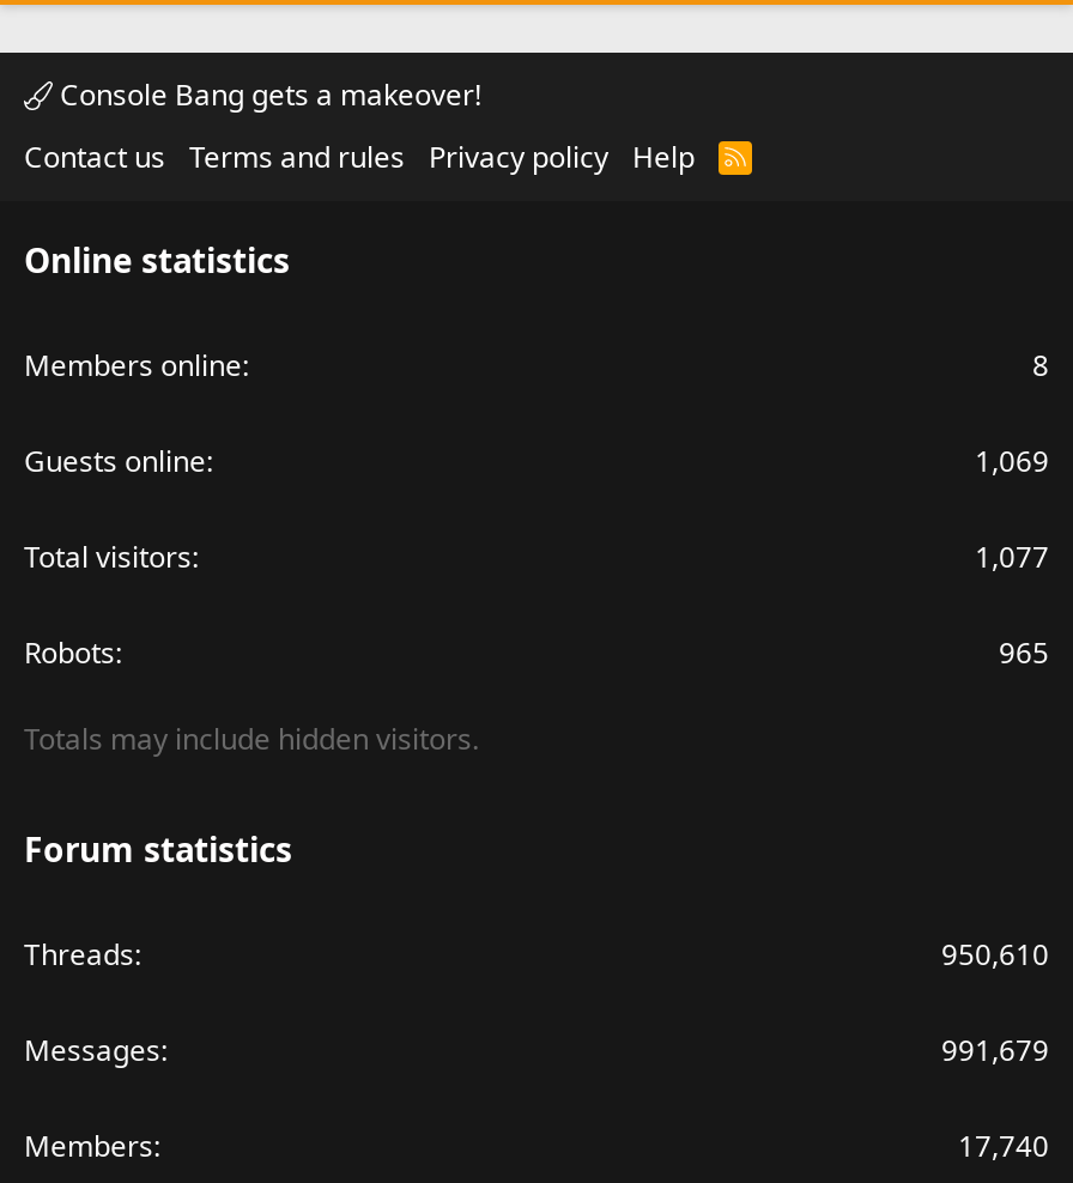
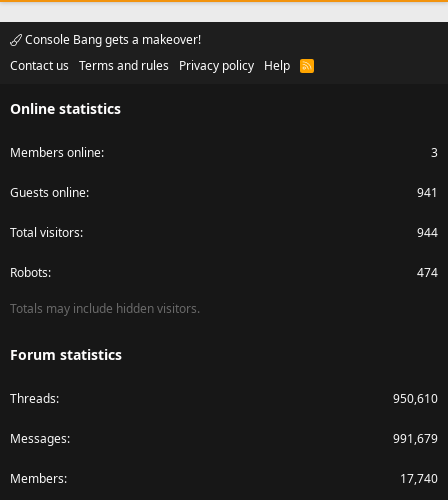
[1032,345,1049,386] 8 -> [431,144,438,161] 3
[975,441,1049,482] 1,069 -> [417,184,438,201] 941
[975,537,1049,577] 1,077 -> [417,224,438,241] 944
[999,632,1049,673] 965 -> [417,264,438,281] 474

